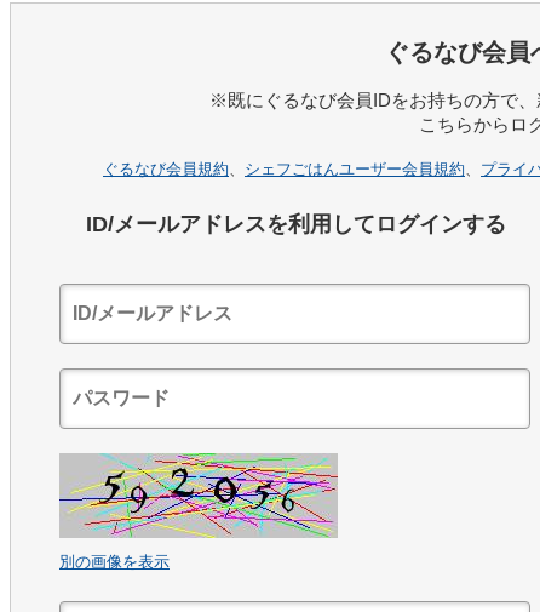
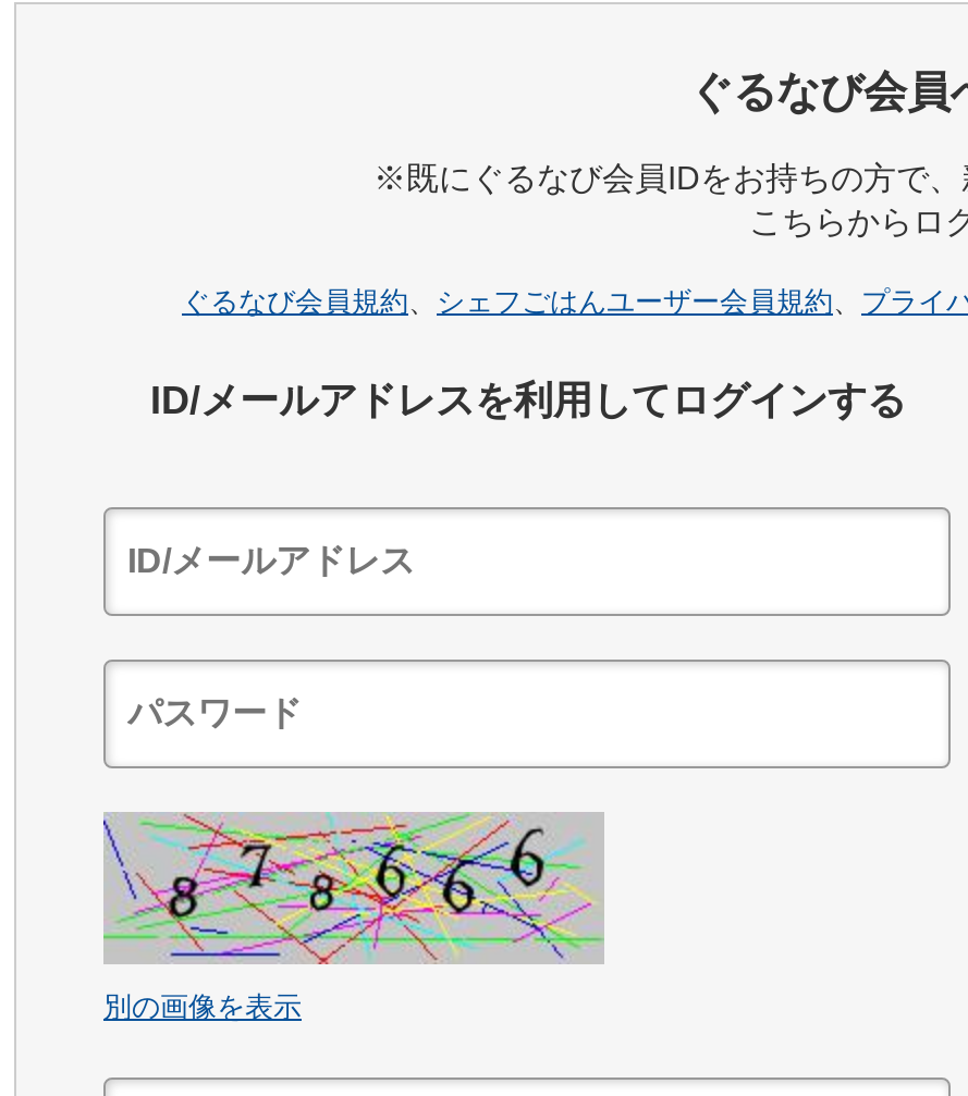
[59,452,338,539] [image] -> [101,812,604,966] [image]

